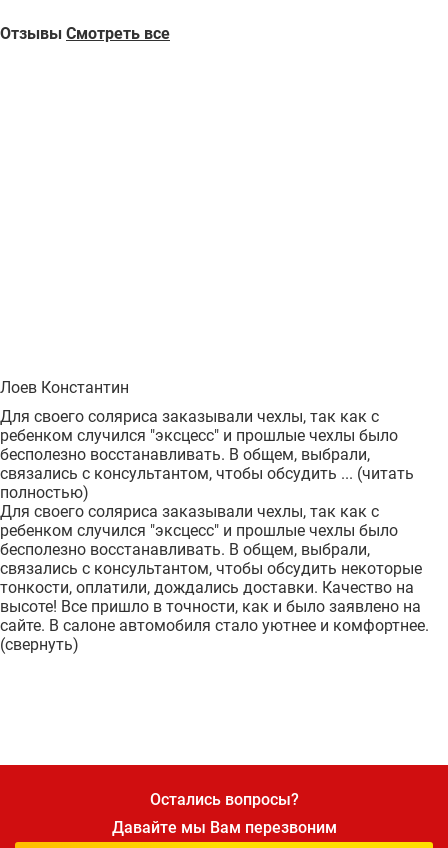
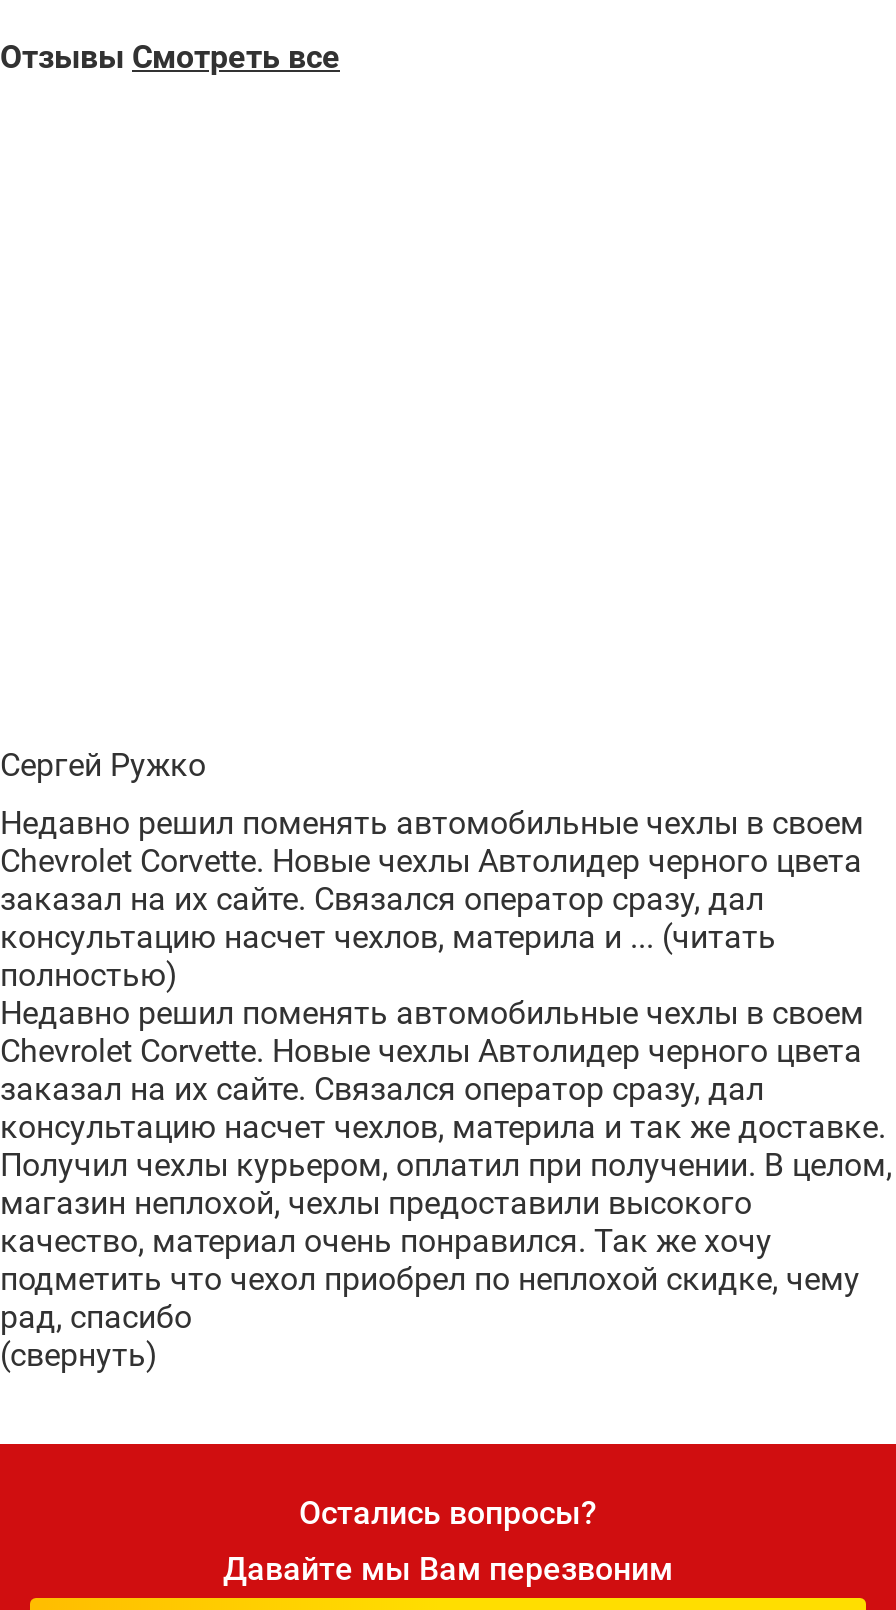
[0,378,129,397] Лоев Константин -> [0,746,206,784] Сергей Ружко
[0,407,414,483] Для своего соляриса заказывали чехлы, так как с | ребенком случился "эксцесс" и прошлые чехлы было | бесполезно восстанавливать. В общем, выбрали, | связались с консультантом, чтобы обсудить ... (читать -> [0,804,864,956] Недавно решил поменять автомобильные чехлы в своем | Chevrolet Corvette. Новые чехлы Автолидер черного цвета | заказал на их сайте. Связался оператор сразу, дал | консультацию насчет чехлов, материла и ... (читать
[0,502,429,635] Для своего соляриса заказывали чехлы, так как с | ребенком случился "эксцесс" и прошлые чехлы было | бесполезно восстанавливать. В общем, выбрали, | связались с консультантом, чтобы обсудить некоторые | тонкости, оплатили, дождались доставки. Качество на | высоте! Все пришло в точности, как и было заявлено на | сайте. В салоне автомобиля стало уютнее и комфортнее. -> [0,994,892,1336] Недавно решил поменять автомобильные чехлы в своем | Chevrolet Corvette. Новые чехлы Автолидер черного цвета | заказал на их сайте. Связался оператор сразу, дал | консультацию насчет чехлов, материла и так же доставке. | Получил чехлы курьером, оплатил при получении. В целом, | магазин неплохой, чехлы предоставили высокого | качество, материал очень понравился. Так же хочу | подметить что чехол приобрел по неплохой скидке, чему | рад, спасибо
moved [0,635,79,654] -> [0,1336,158,1374]: (свернуть)

